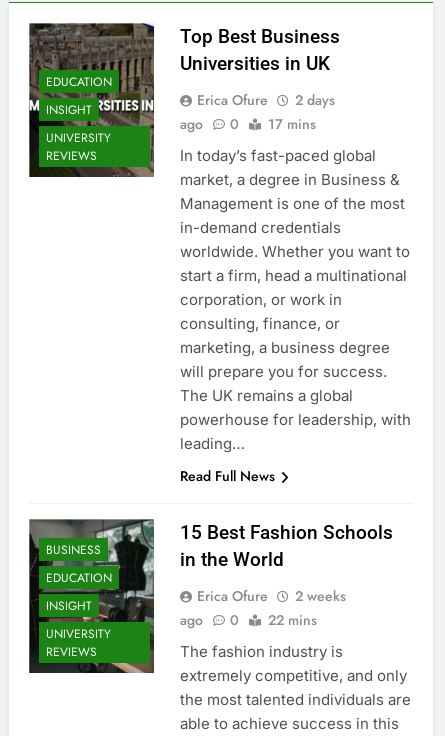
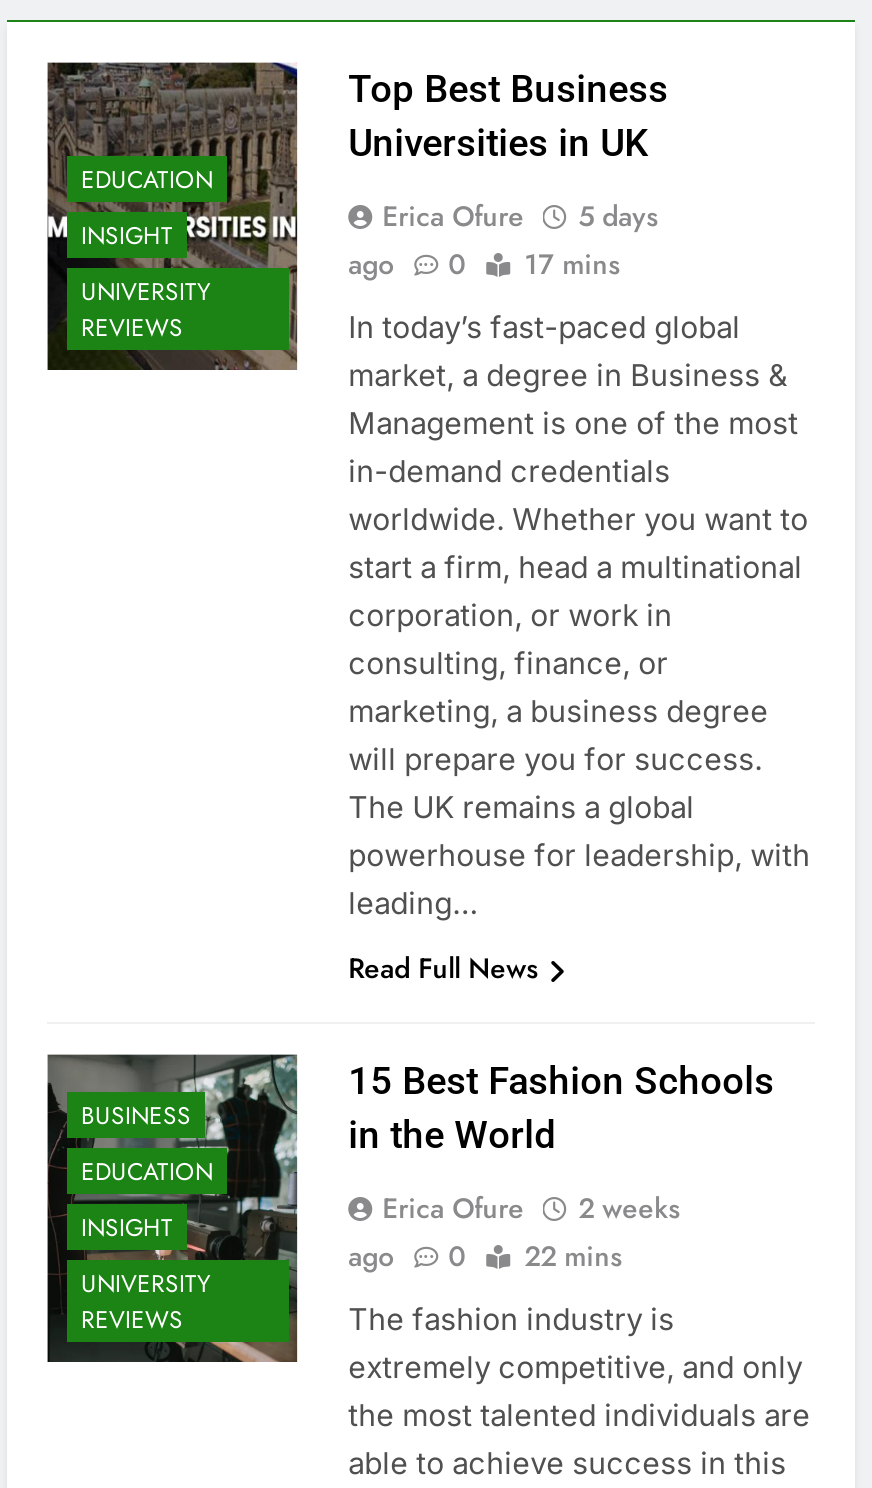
[197,90,335,110] Erica Ofure 2 days -> [382,196,658,236] Erica Ofure 5 days

